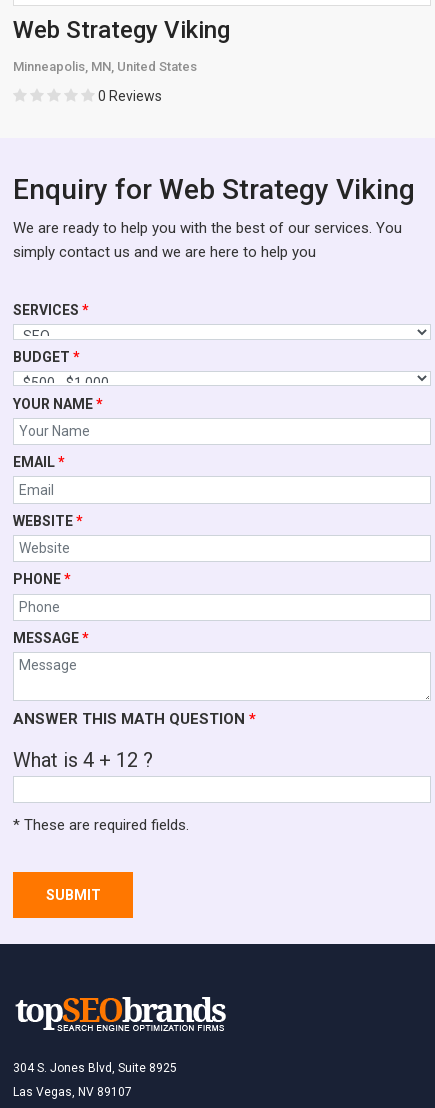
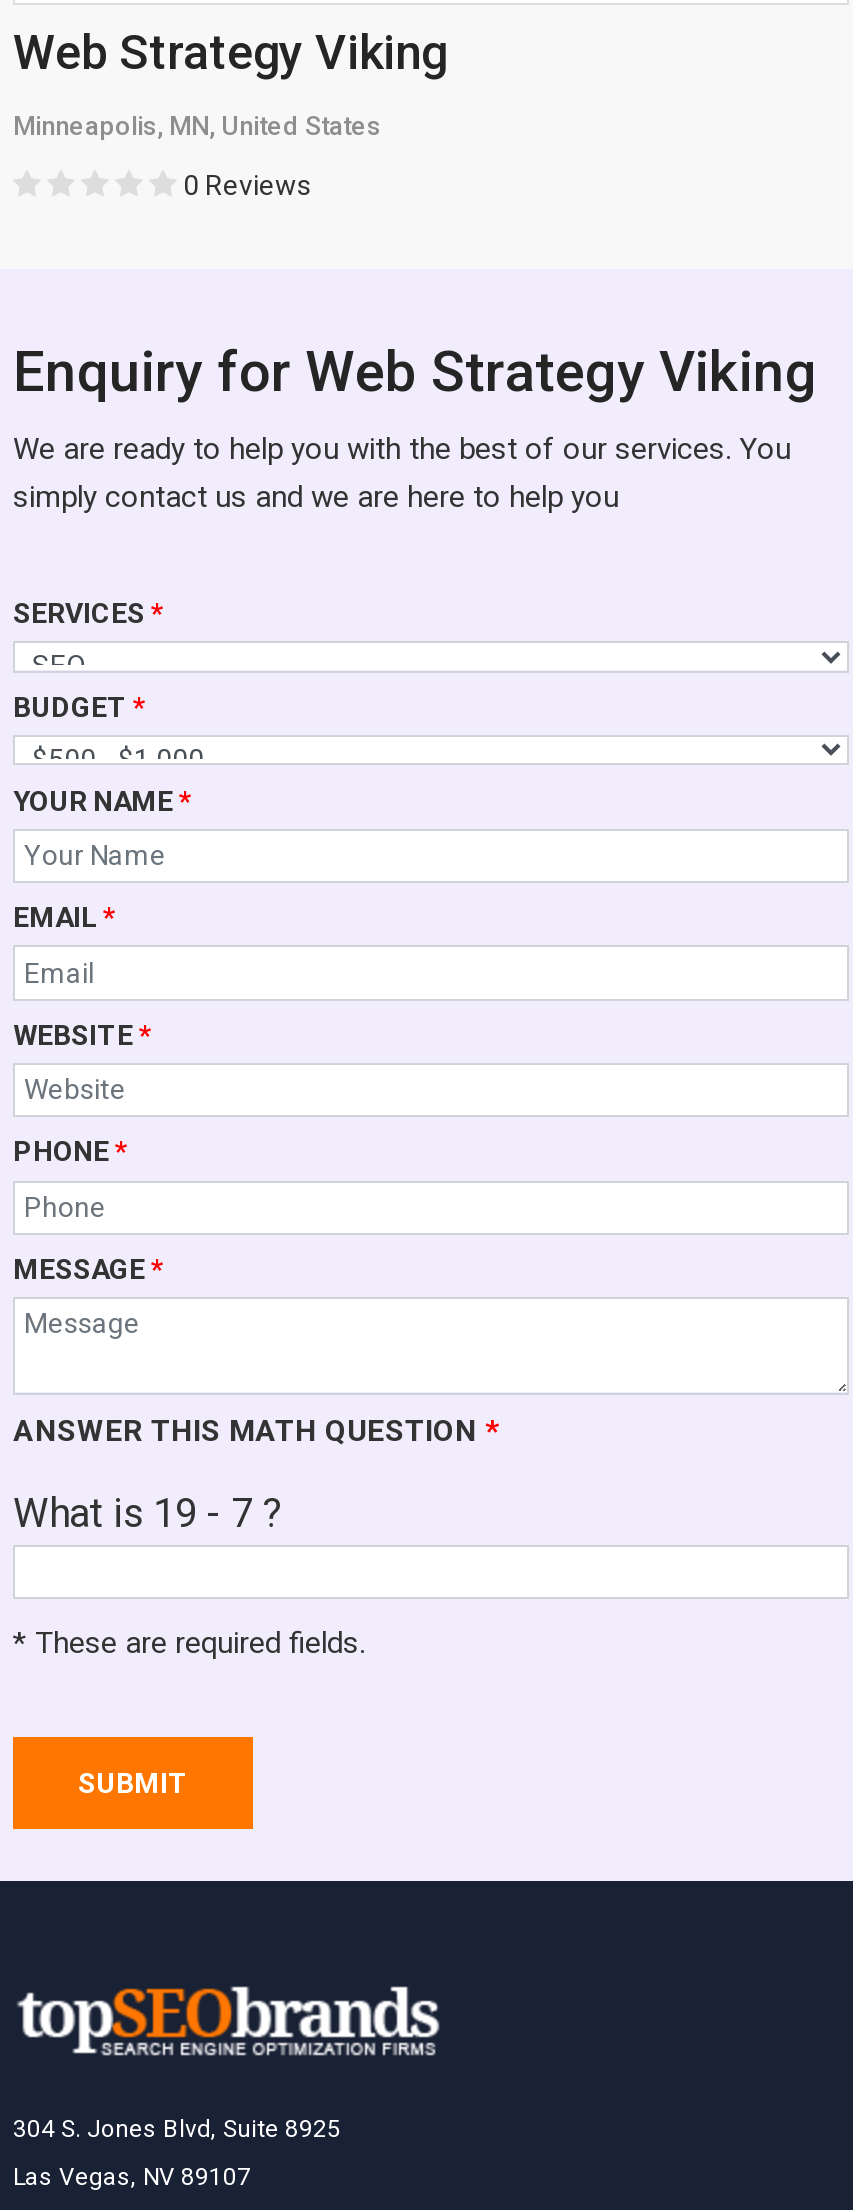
[13,748,153,772] What is 4 + 12 ? -> [13,1489,283,1537] What is 19 - 7 ?

